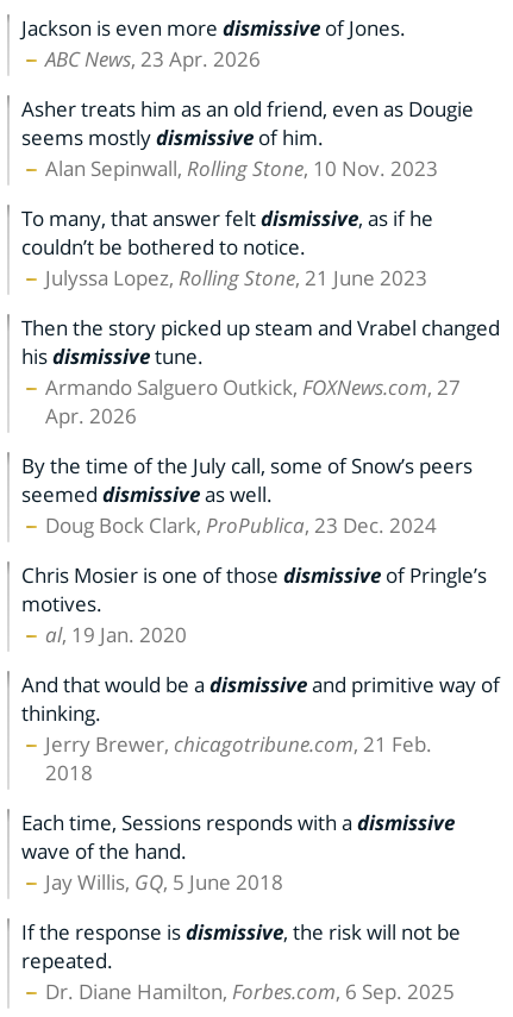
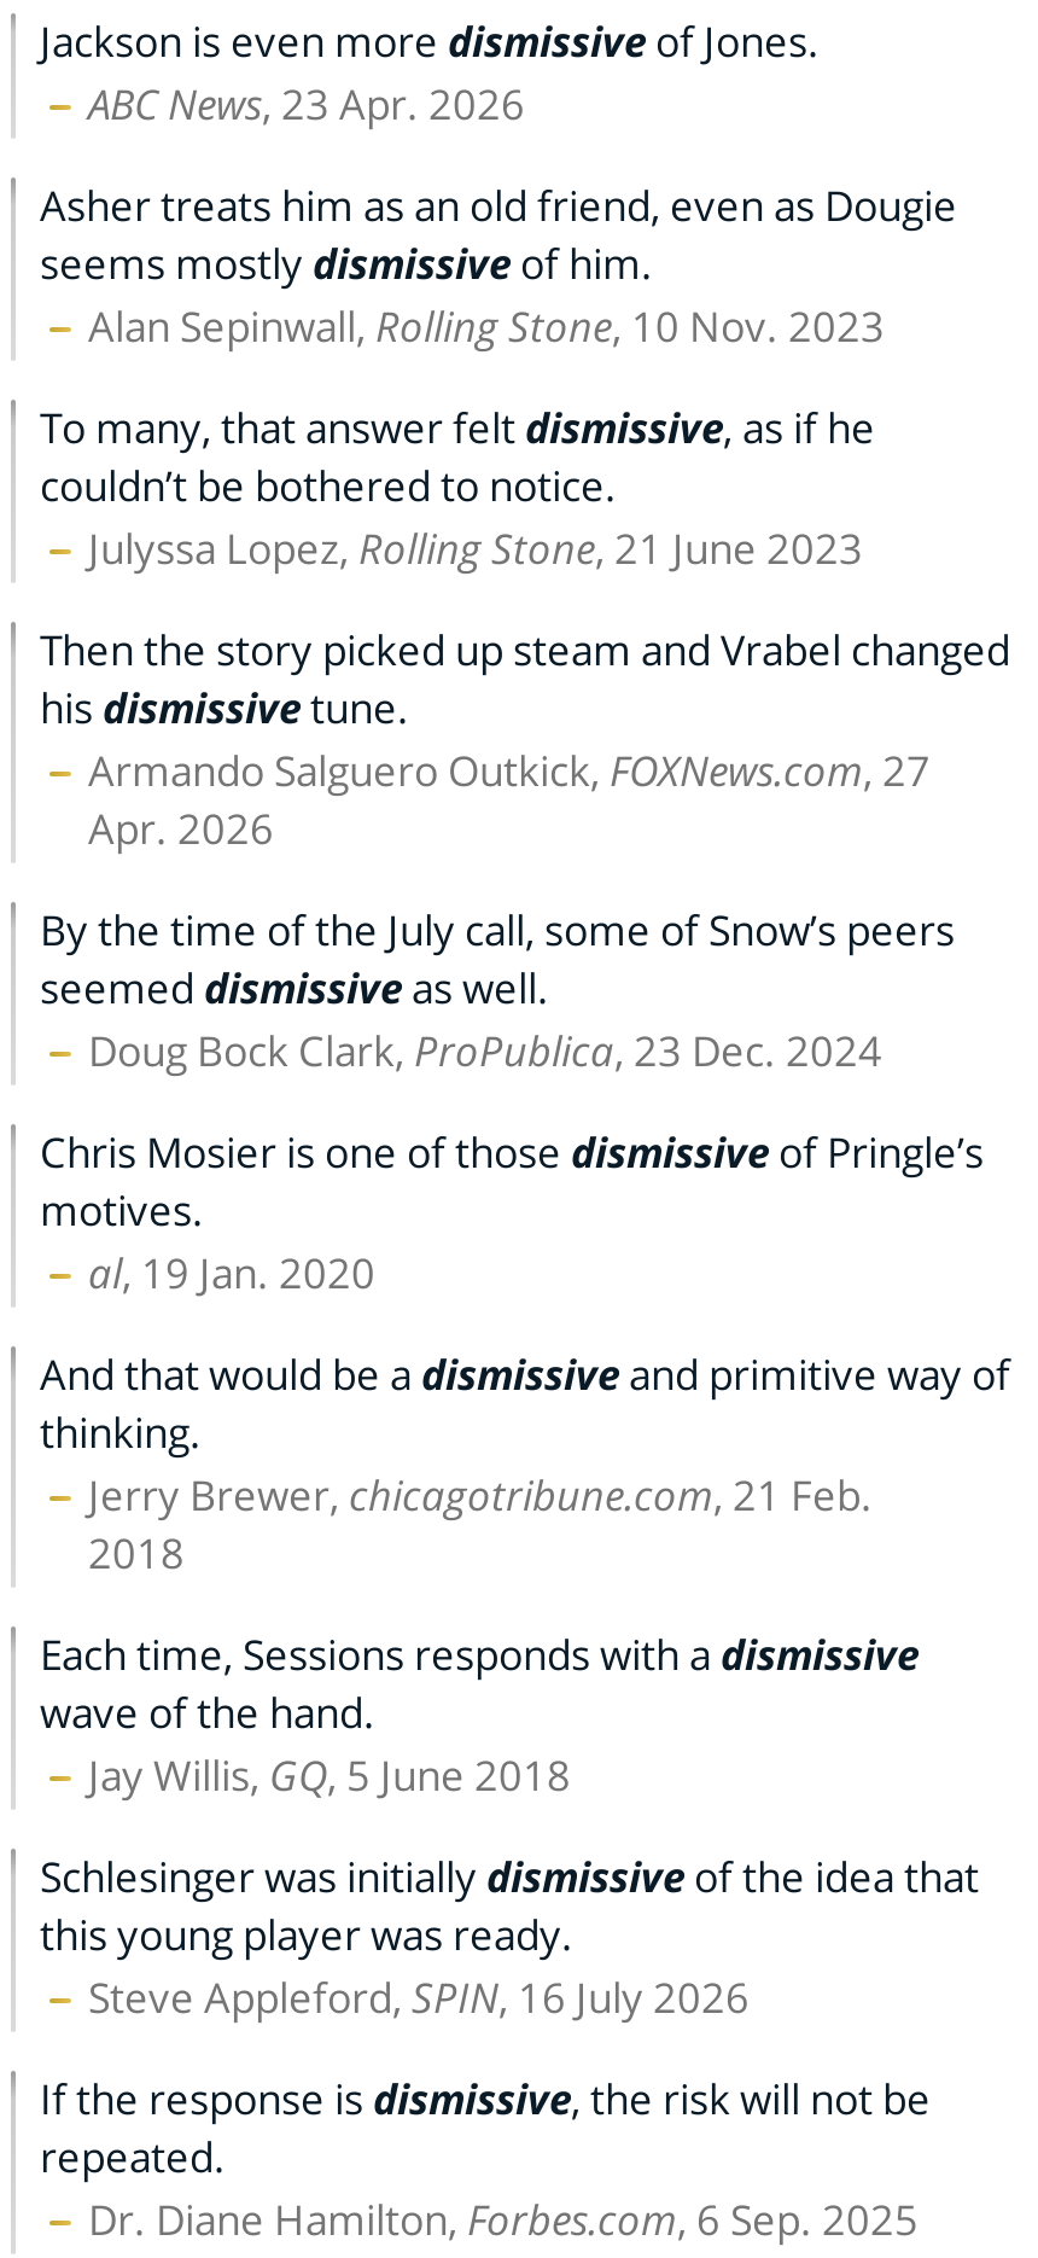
none -> [40,1849,979,2025] Schlesinger was initially dismissive of the idea that | this young player was ready. | Steve Appleford, SPIN, 16 July 2026

